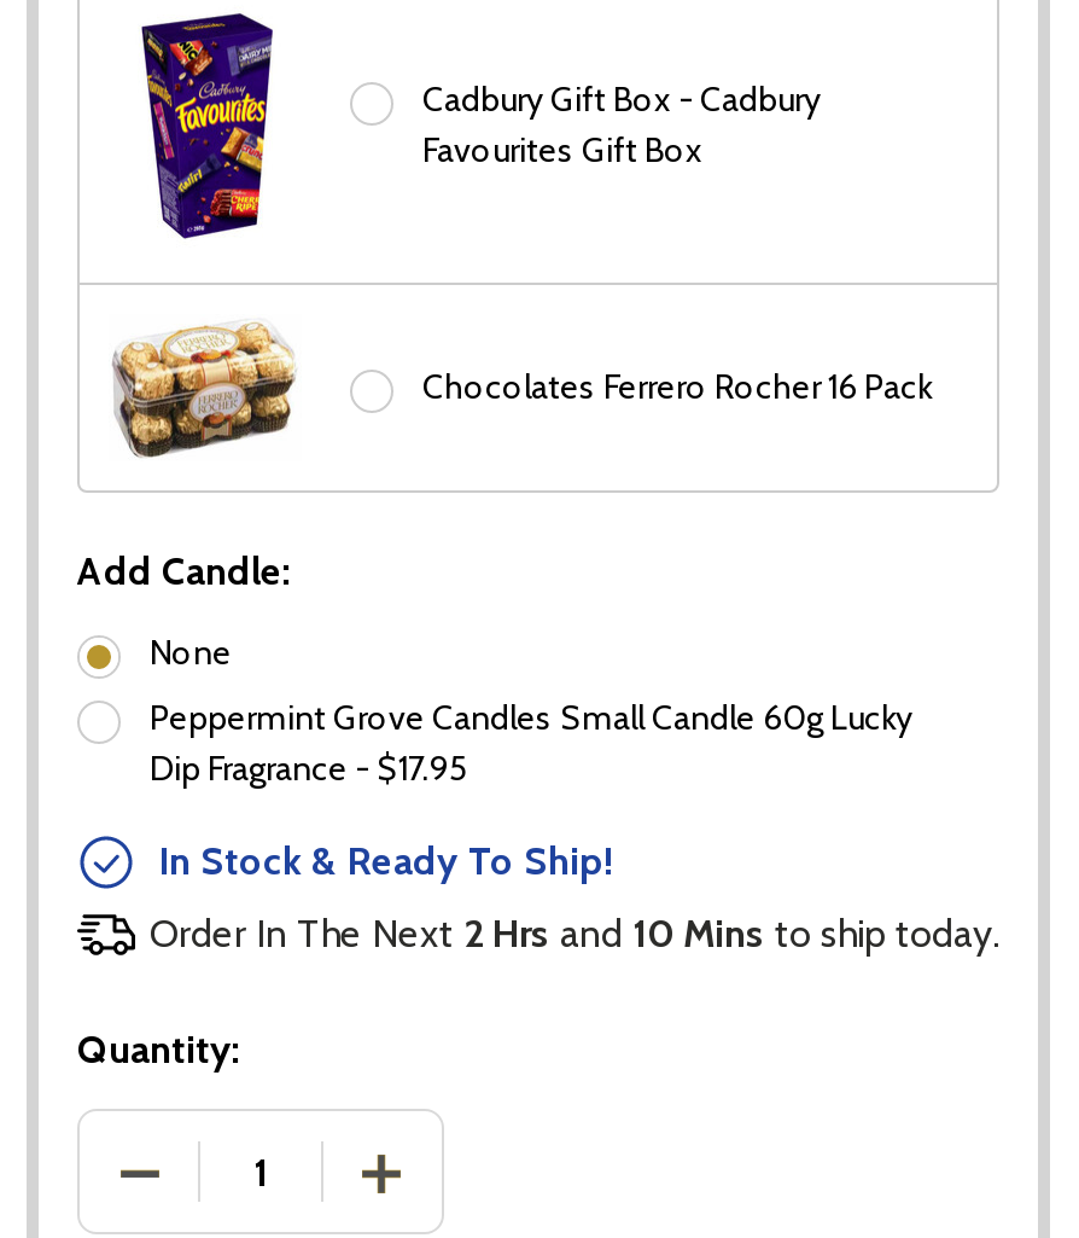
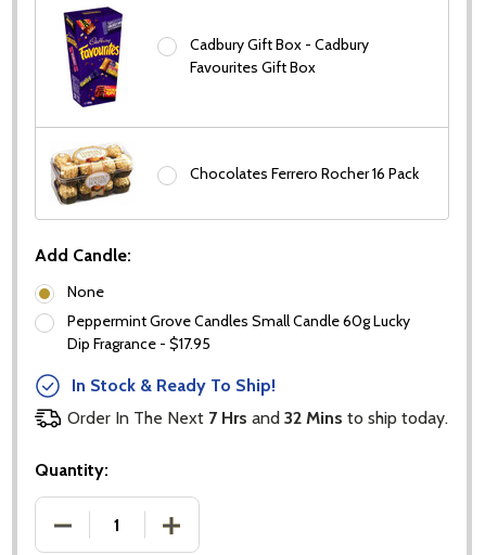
[150,911,999,957] Order In The Next 2 Hrs and 10 Mins to ship today. -> [67,408,448,428] Order In The Next 7 Hrs and 32 Mins to ship today.

